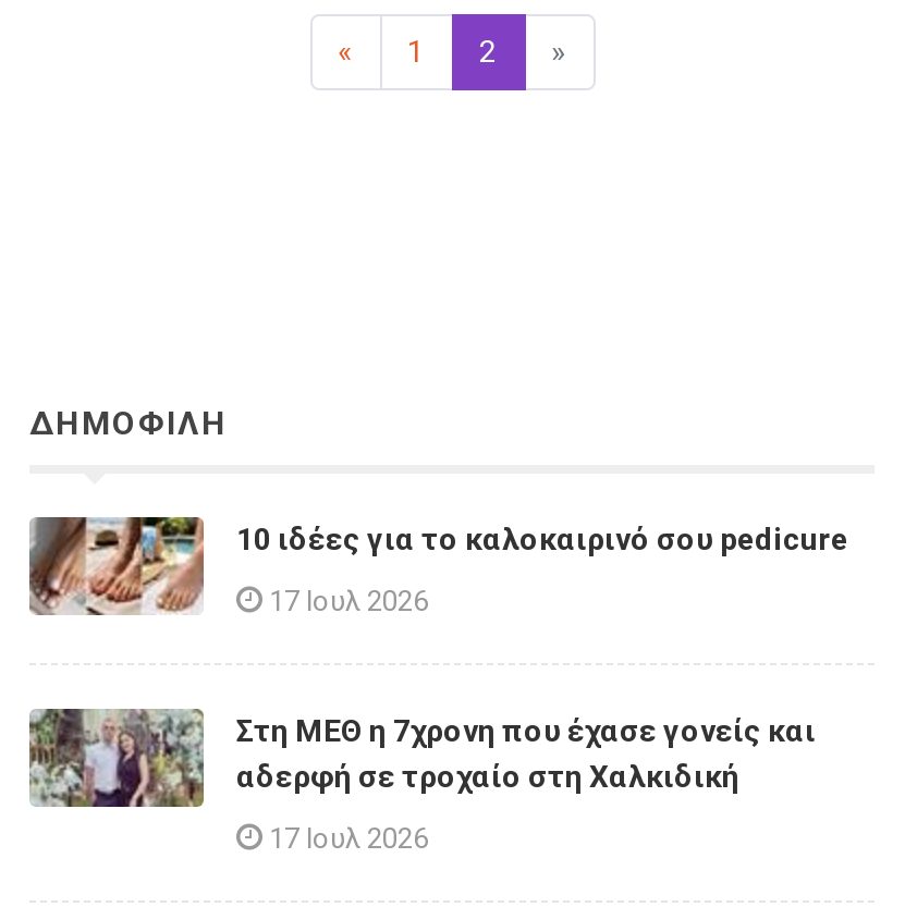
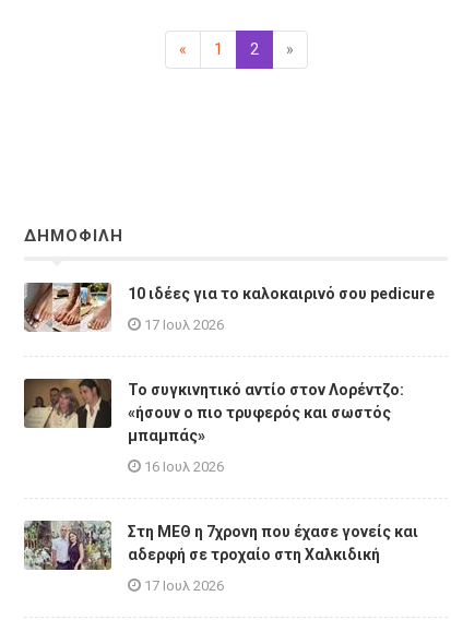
none -> [24,379,404,475] [image] | Το συγκινητικό αντίο στον Λορέντζο: | «ήσουν ο πιο τρυφερός και σωστός | μπαμπάς» | 16 Ιουλ 2026

